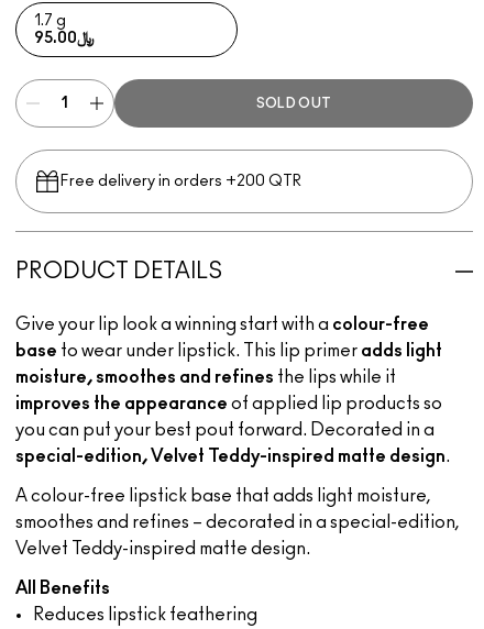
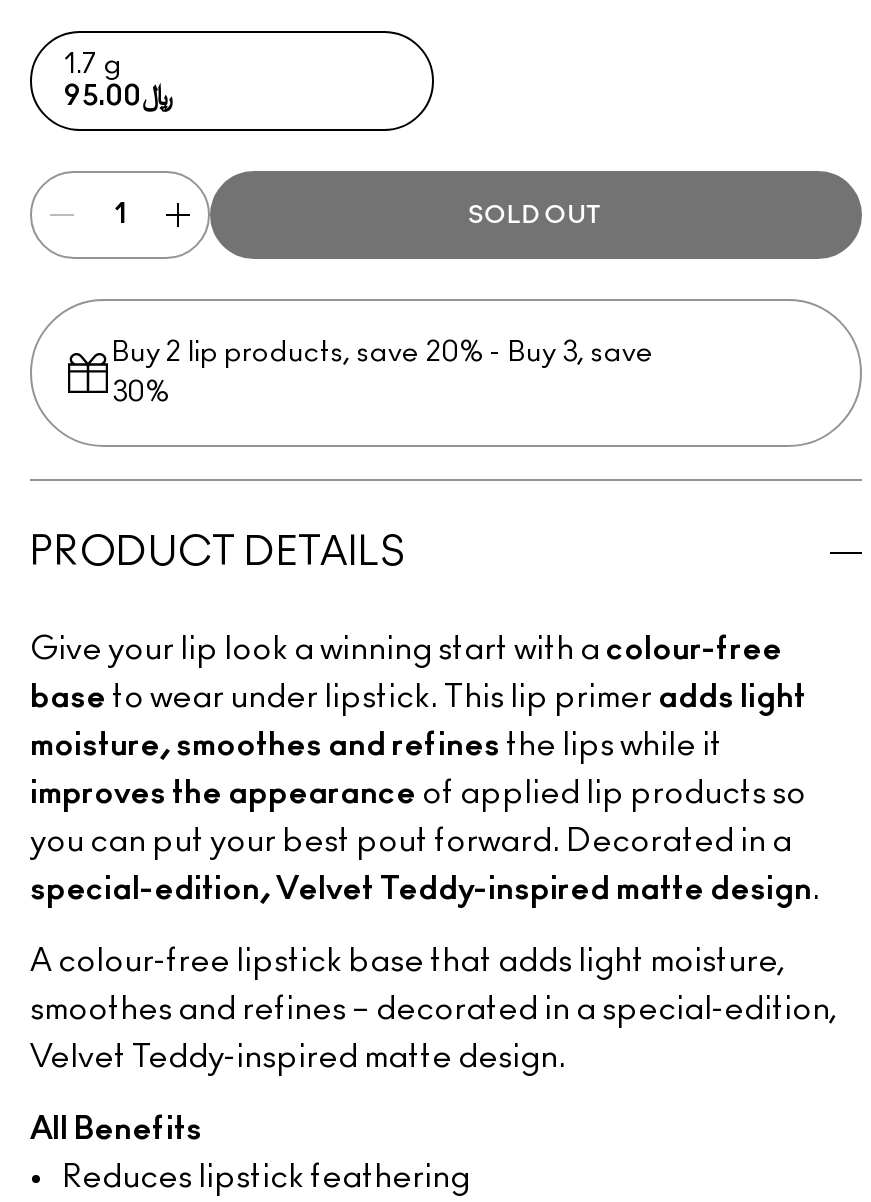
[61,174,301,189] Free delivery in orders +200 QTR -> [112,339,654,407] Buy 2 lip products, save 20% - Buy 3, save | 30%

